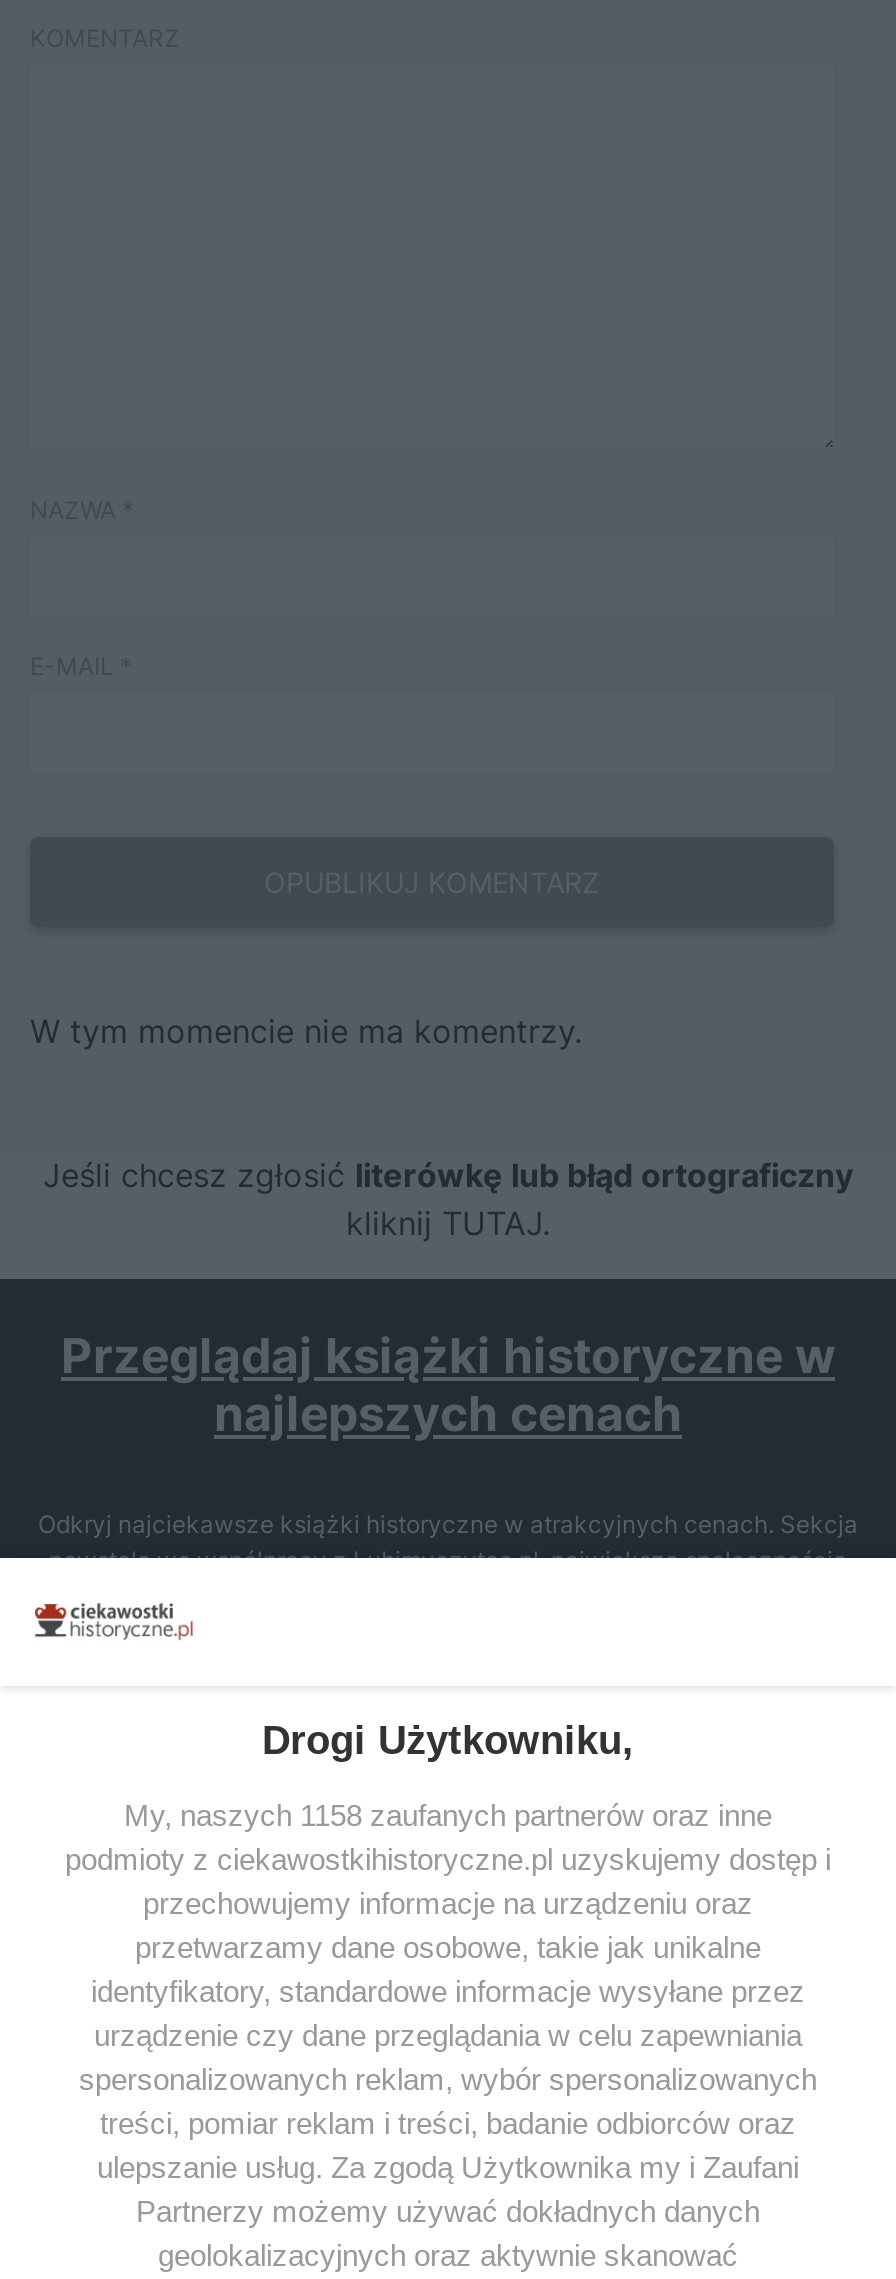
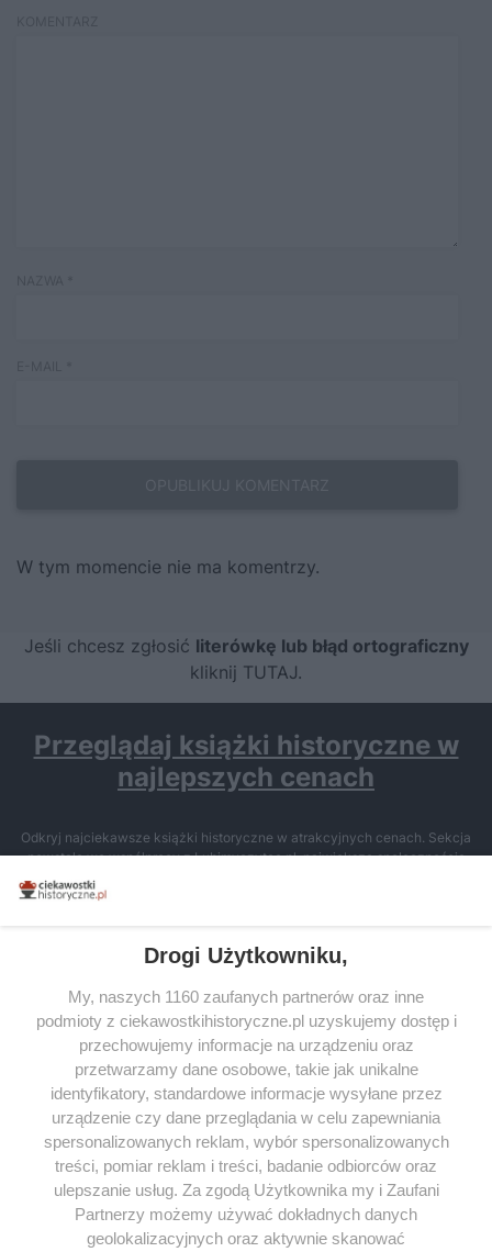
[124,1797,772,1831] My, naszych 1158 zaufanych partnerów oraz inne -> [68,987,424,1006] My, naszych 1160 zaufanych partnerów oraz inne

